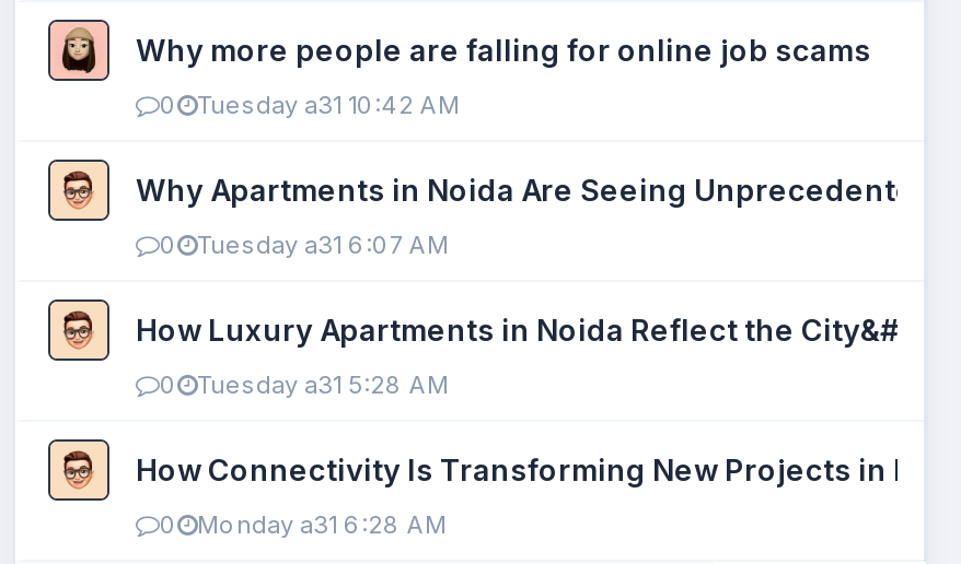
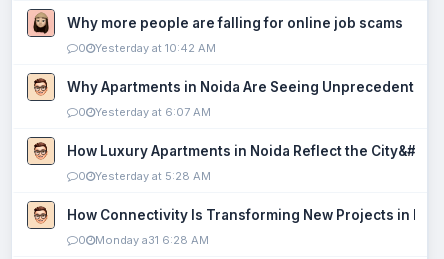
[197,90,460,120] Tuesday a31 10:42 AM -> [95,41,216,55] Yesterday at 10:42 AM
[197,230,449,260] Tuesday a31 6:07 AM -> [95,105,211,119] Yesterday at 6:07 AM
[197,369,449,400] Tuesday a31 5:28 AM -> [95,169,211,183] Yesterday at 5:28 AM

